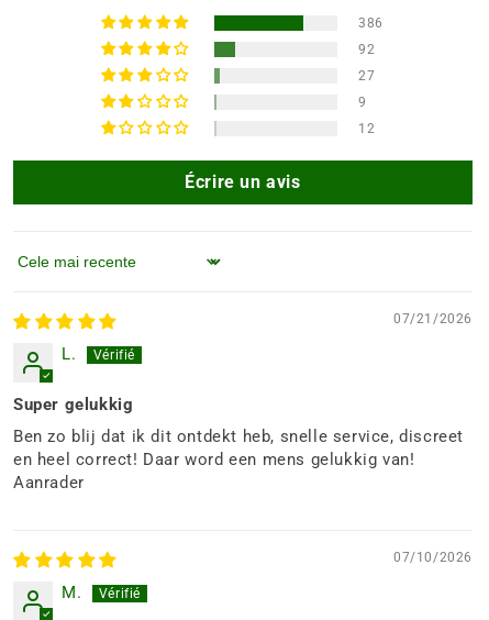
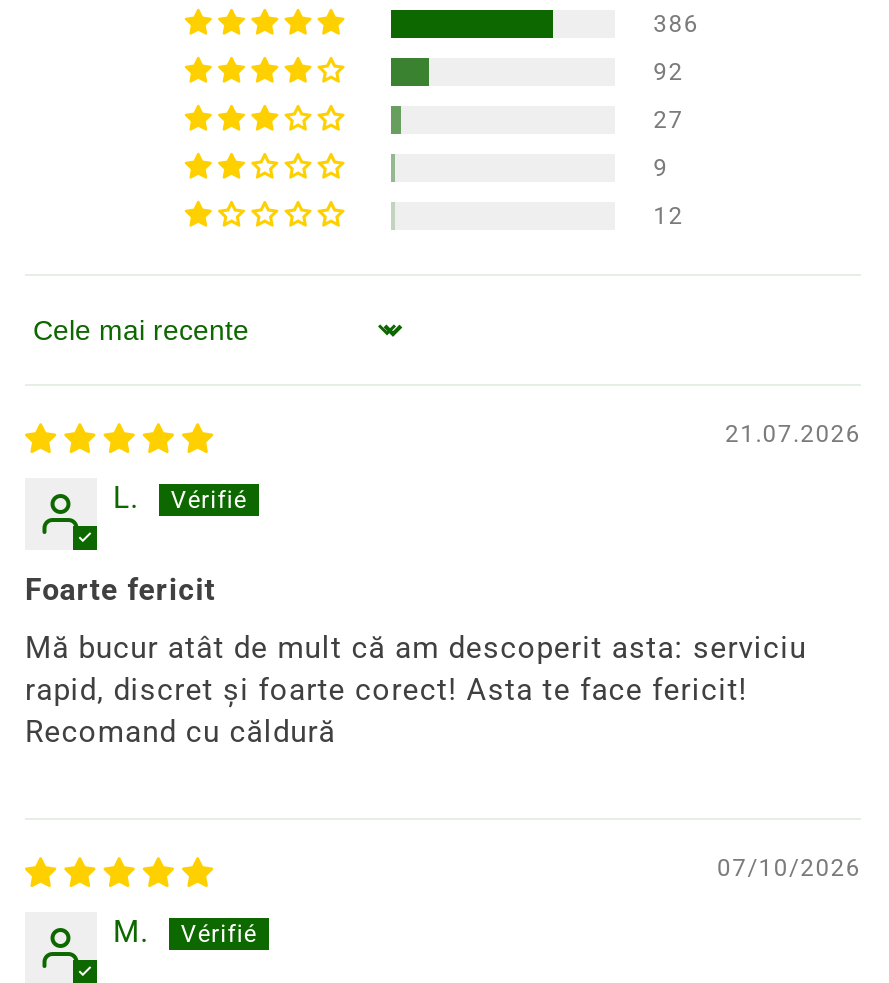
[185,172,301,193] Écrire un avis -> none
[393,311,473,327] 07/21/2026 -> [725,420,861,448] 21.07.2026
[13,395,133,415] Super gelukkig -> [25,572,216,608] Foarte fericit
[13,427,464,493] Ben zo blij dat ik dit ontdekt heb, snelle service, discreet | en heel correct! Daar word een mens gelukkig van! | Aanrader -> [25,630,807,750] Mă bucur atât de mult că am descoperit asta: serviciu | rapid, discret și foarte corect! Asta te face fericit! | Recomand cu căldură

